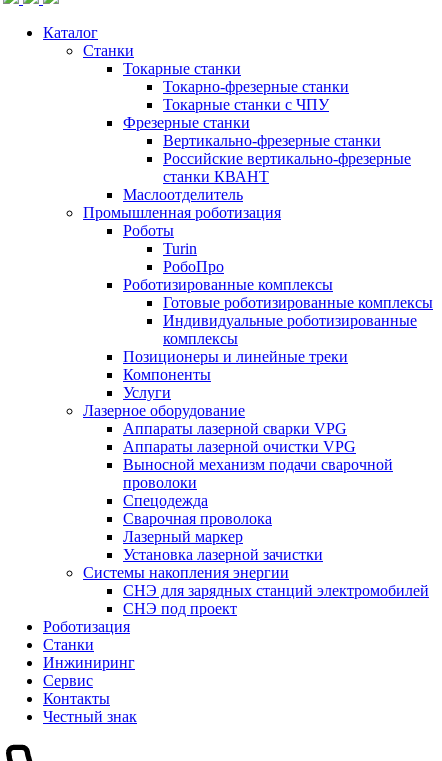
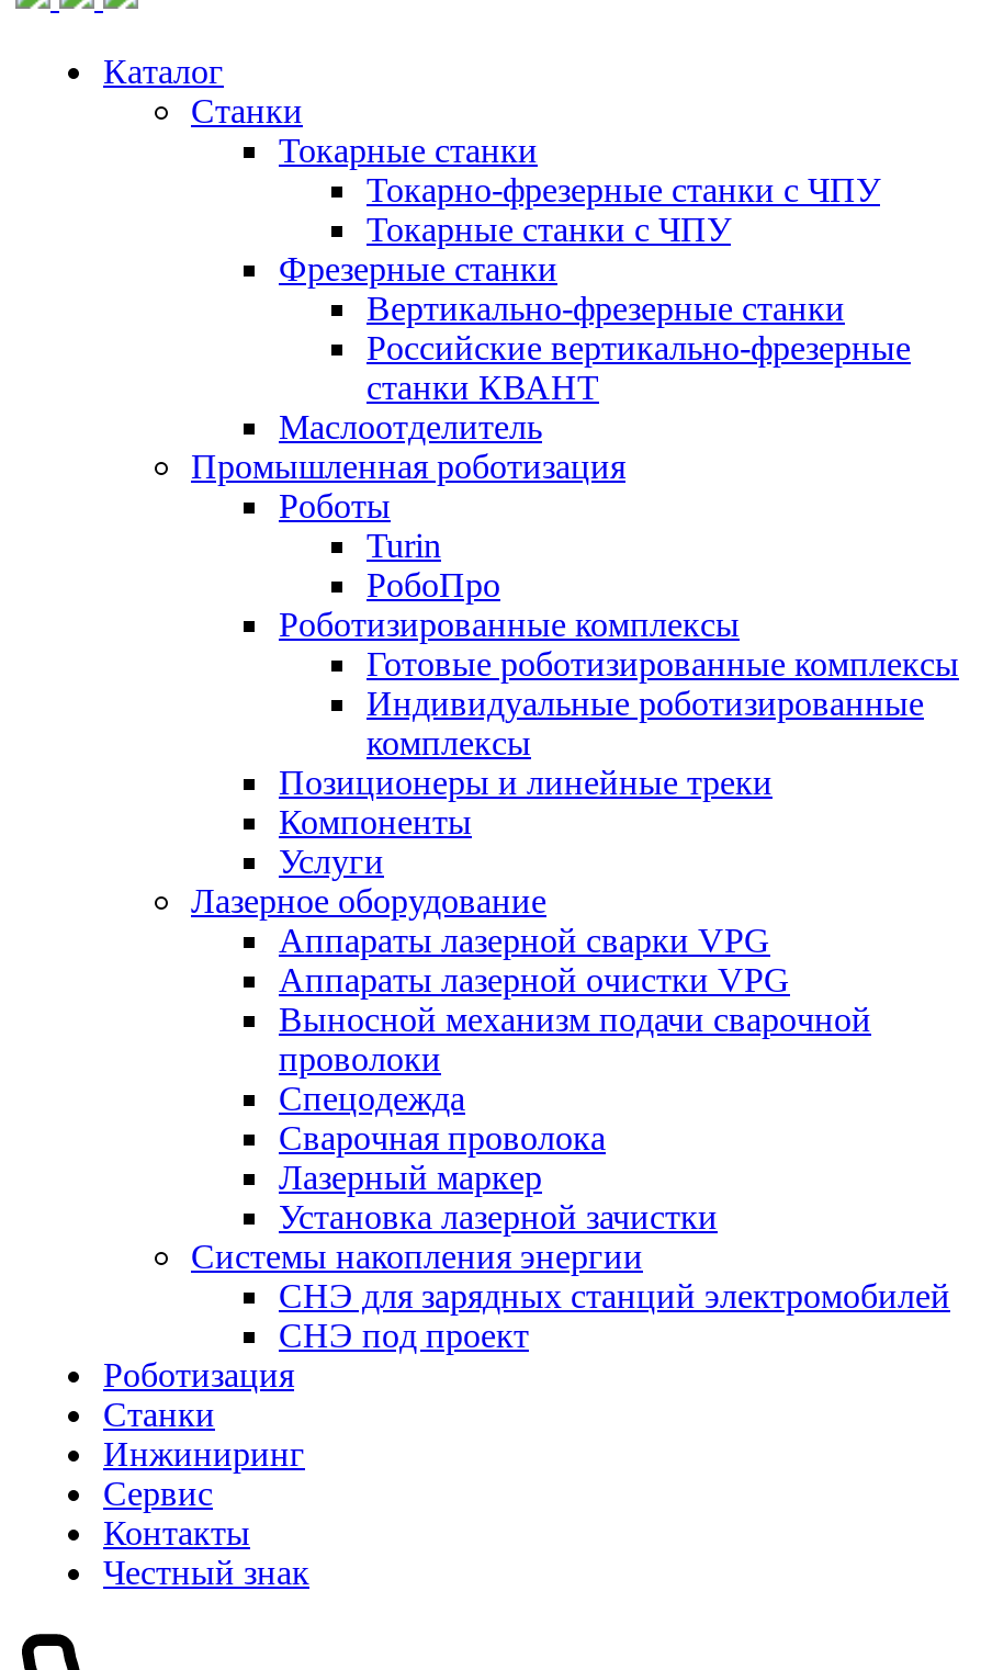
[163,78,349,95] Токарно-фрезерные станки -> [367,171,880,208] Токарно-фрезерные станки c ЧПУ

